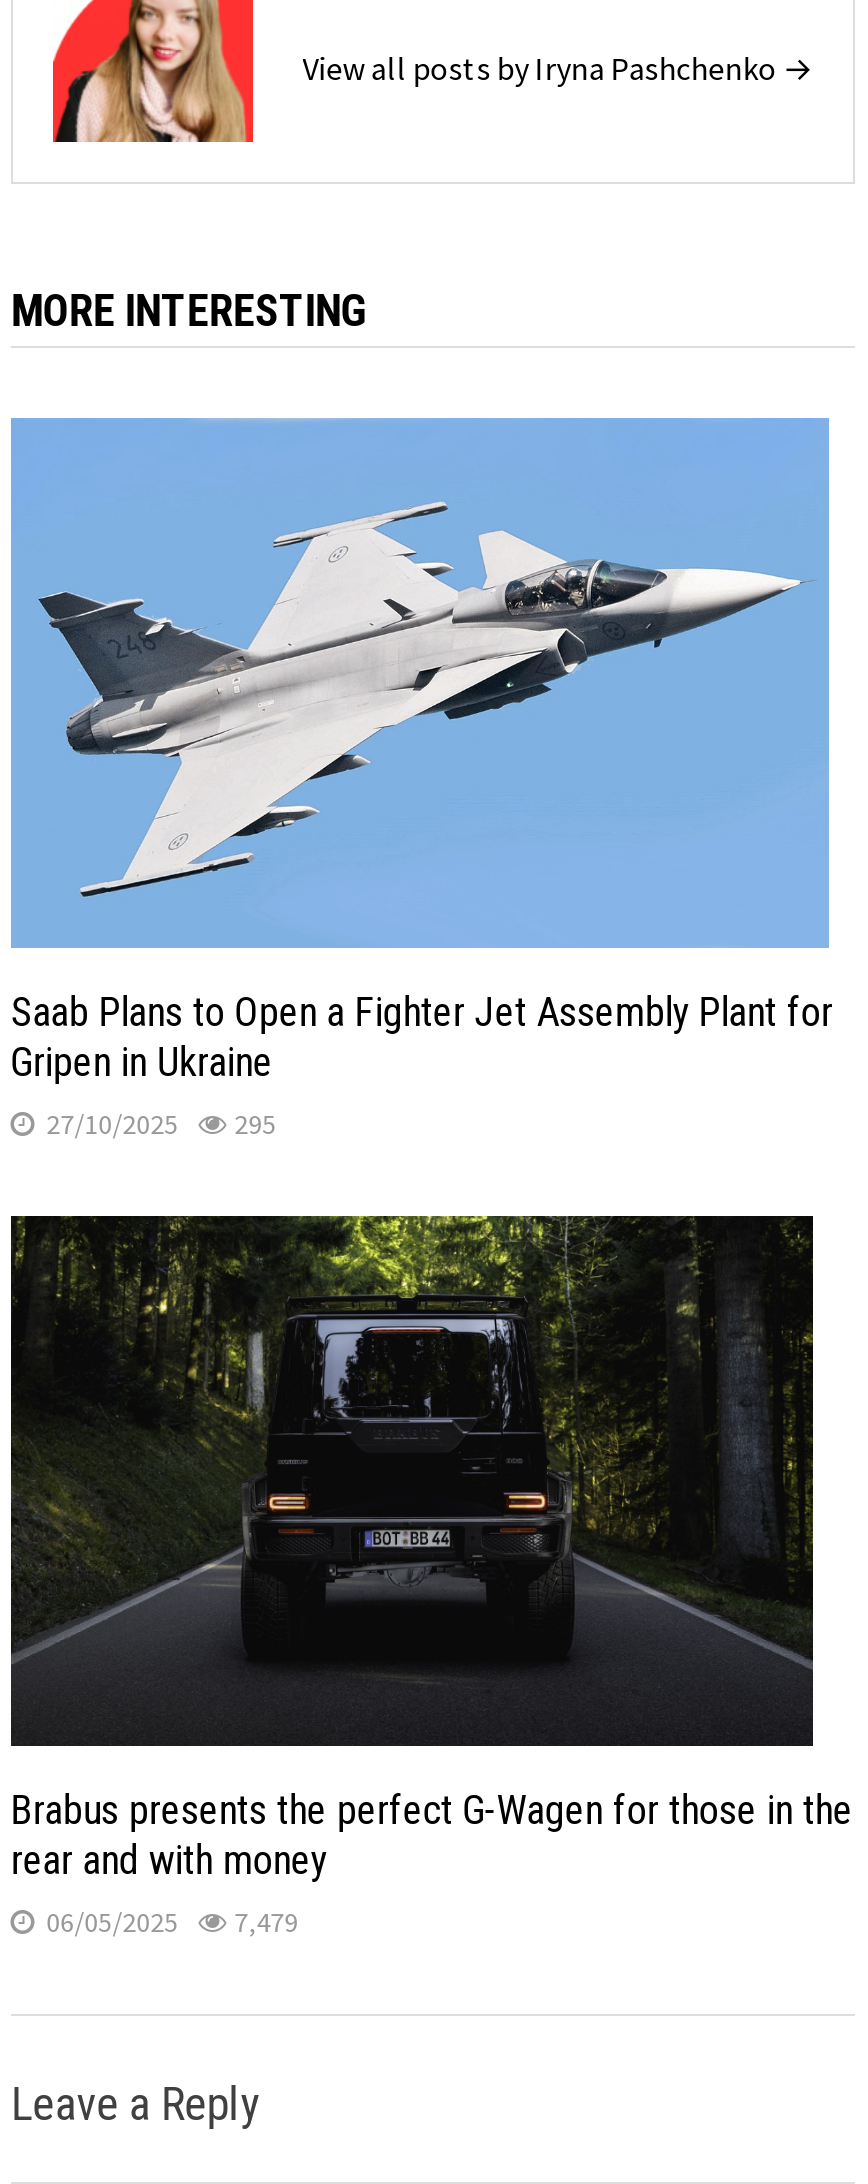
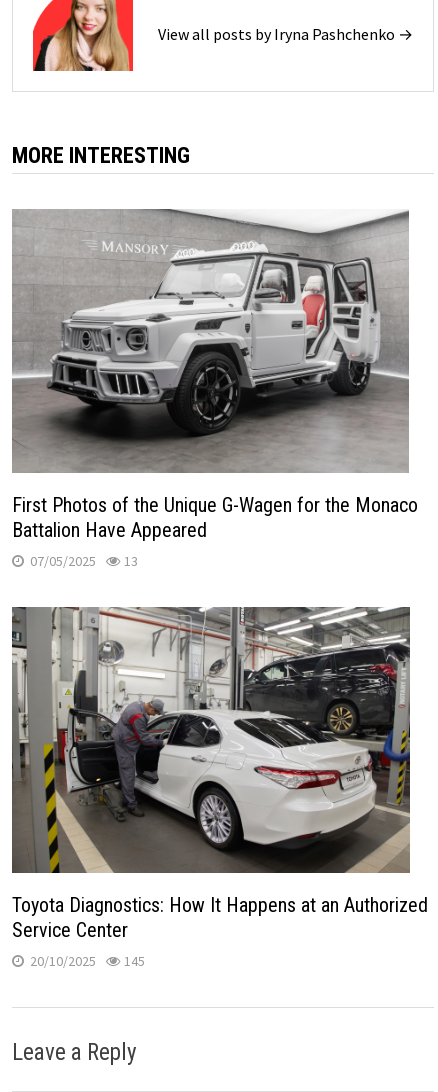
[9,416,833,1142] [image] | Saab Plans to Open a Fighter Jet Assembly Plant for | Gripen in Ukraine | 27/10/2025 | 295 -> [11,208,421,570] [image] | First Photos of the Unique G-Wagen for the Monaco | Battalion Have Appeared | 07/05/2025 | 13
[9,1214,853,1939] [image] | Brabus presents the perfect G-Wagen for those in the | rear and with money | 06/05/2025 | 7,479 -> [12,606,428,970] [image] | Toyota Diagnostics: How It Happens at an Authorized | Service Center | 20/10/2025 | 145

